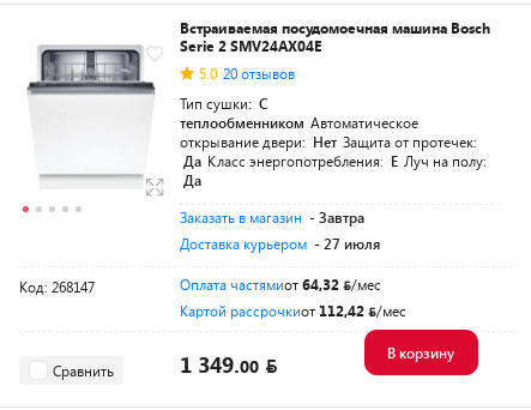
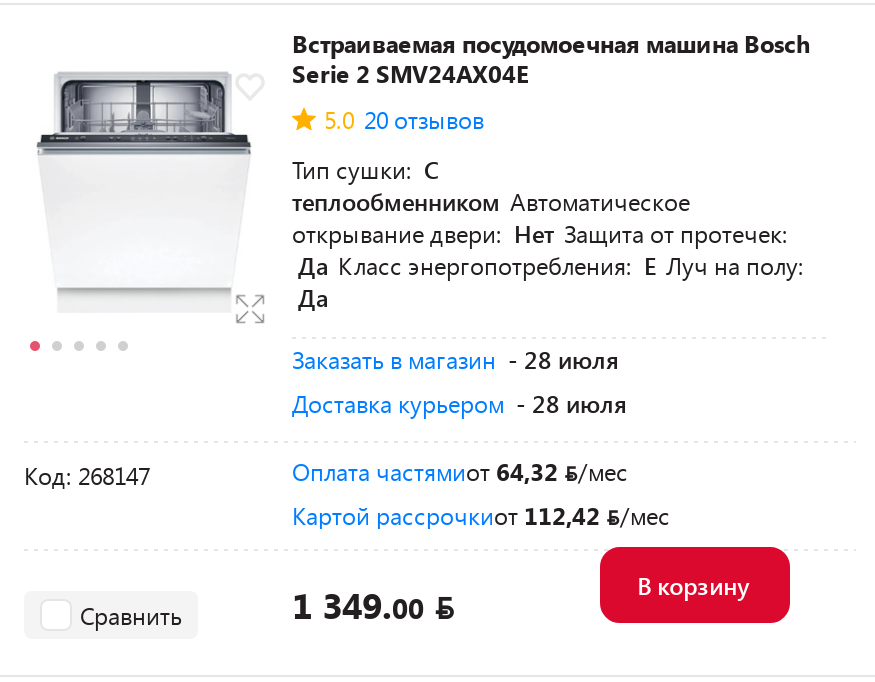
[180,208,380,253] Заказать в магазин - Завтра | Доставка курьером - 27 июля -> [292,344,626,420] Заказать в магазин - 28 июля | Доставка курьером - 28 июля

